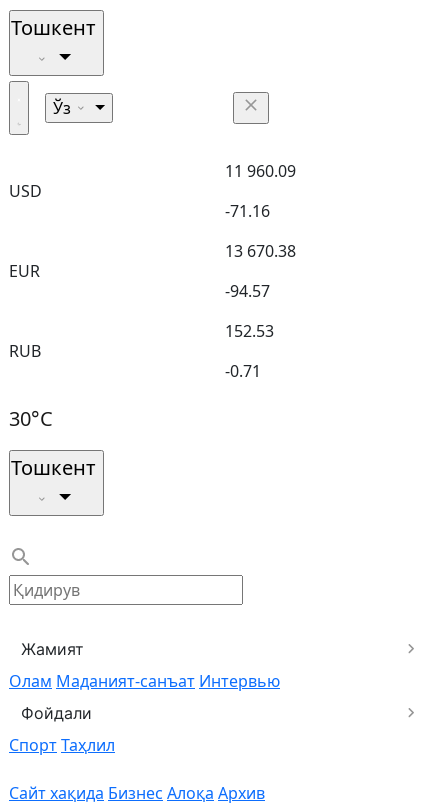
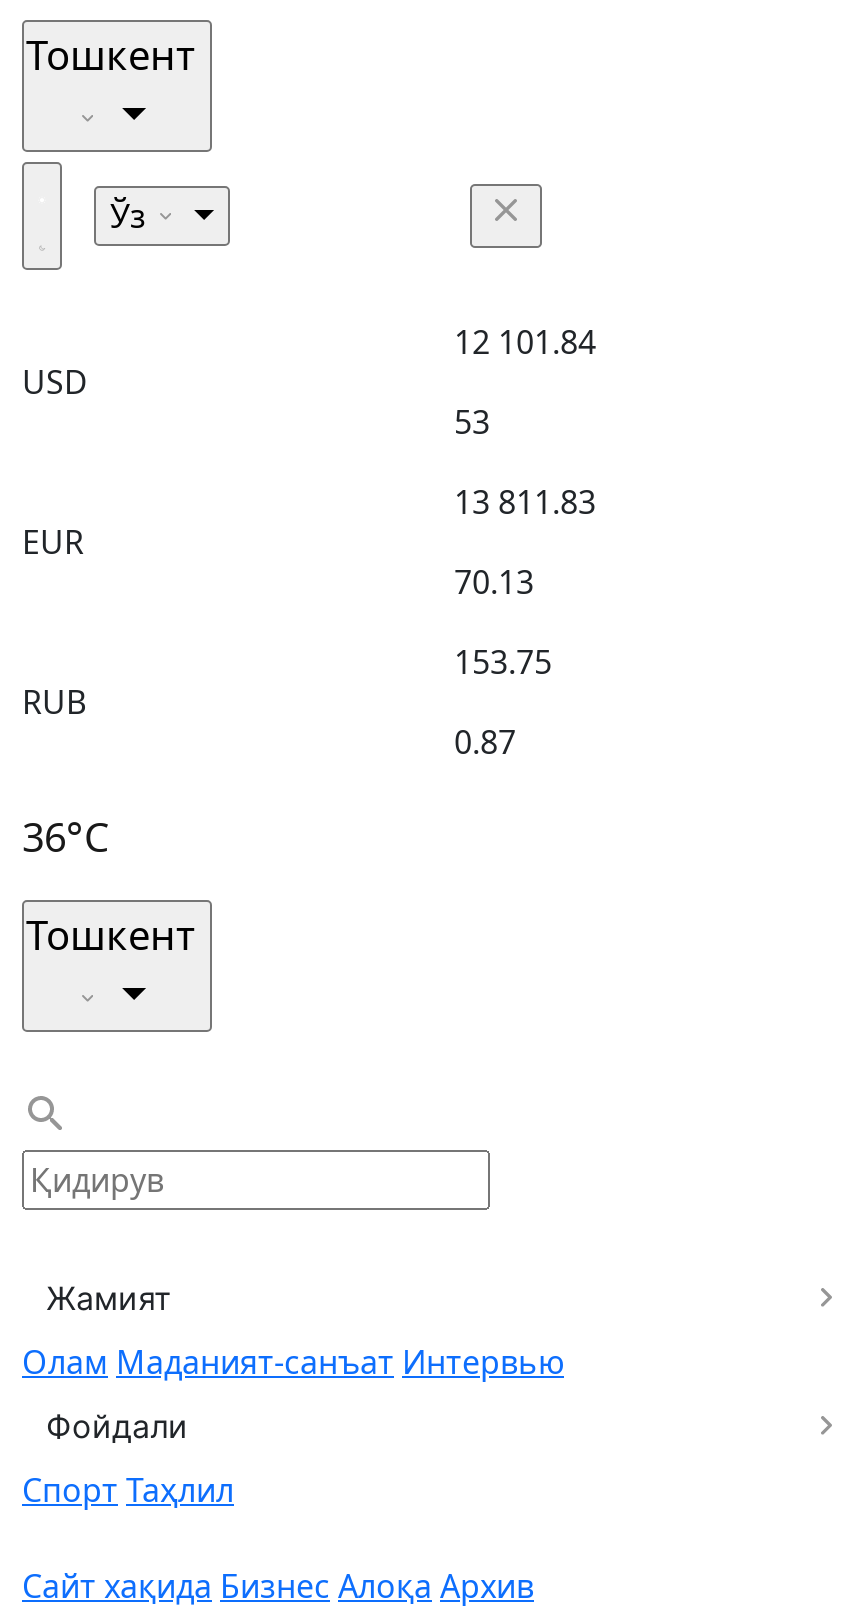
[225,160,296,182] 11 960.09 -> [454,320,596,364] 12 101.84
[225,200,270,222] -71.16 -> [454,400,490,444] 53
[225,240,296,262] 13 670.38 -> [454,480,596,524] 13 811.83
[225,280,270,302] -94.57 -> [454,560,534,604] 70.13
[225,320,274,342] 152.53 -> [454,640,552,684] 153.75
[225,360,261,382] -0.71 -> [454,720,516,764] 0.87
[9,405,53,432] 30°C -> [22,810,110,864] 36°C

